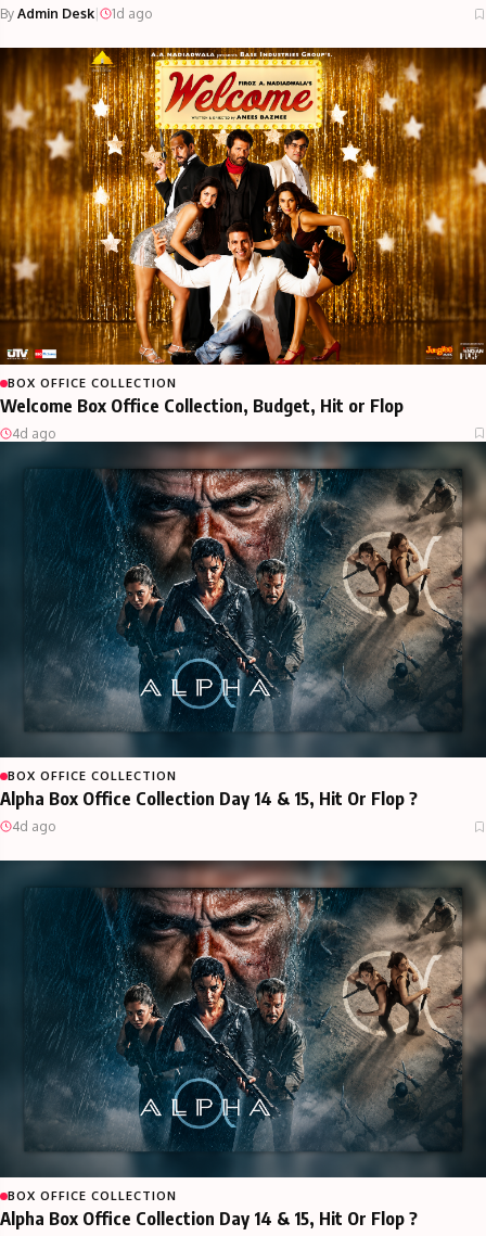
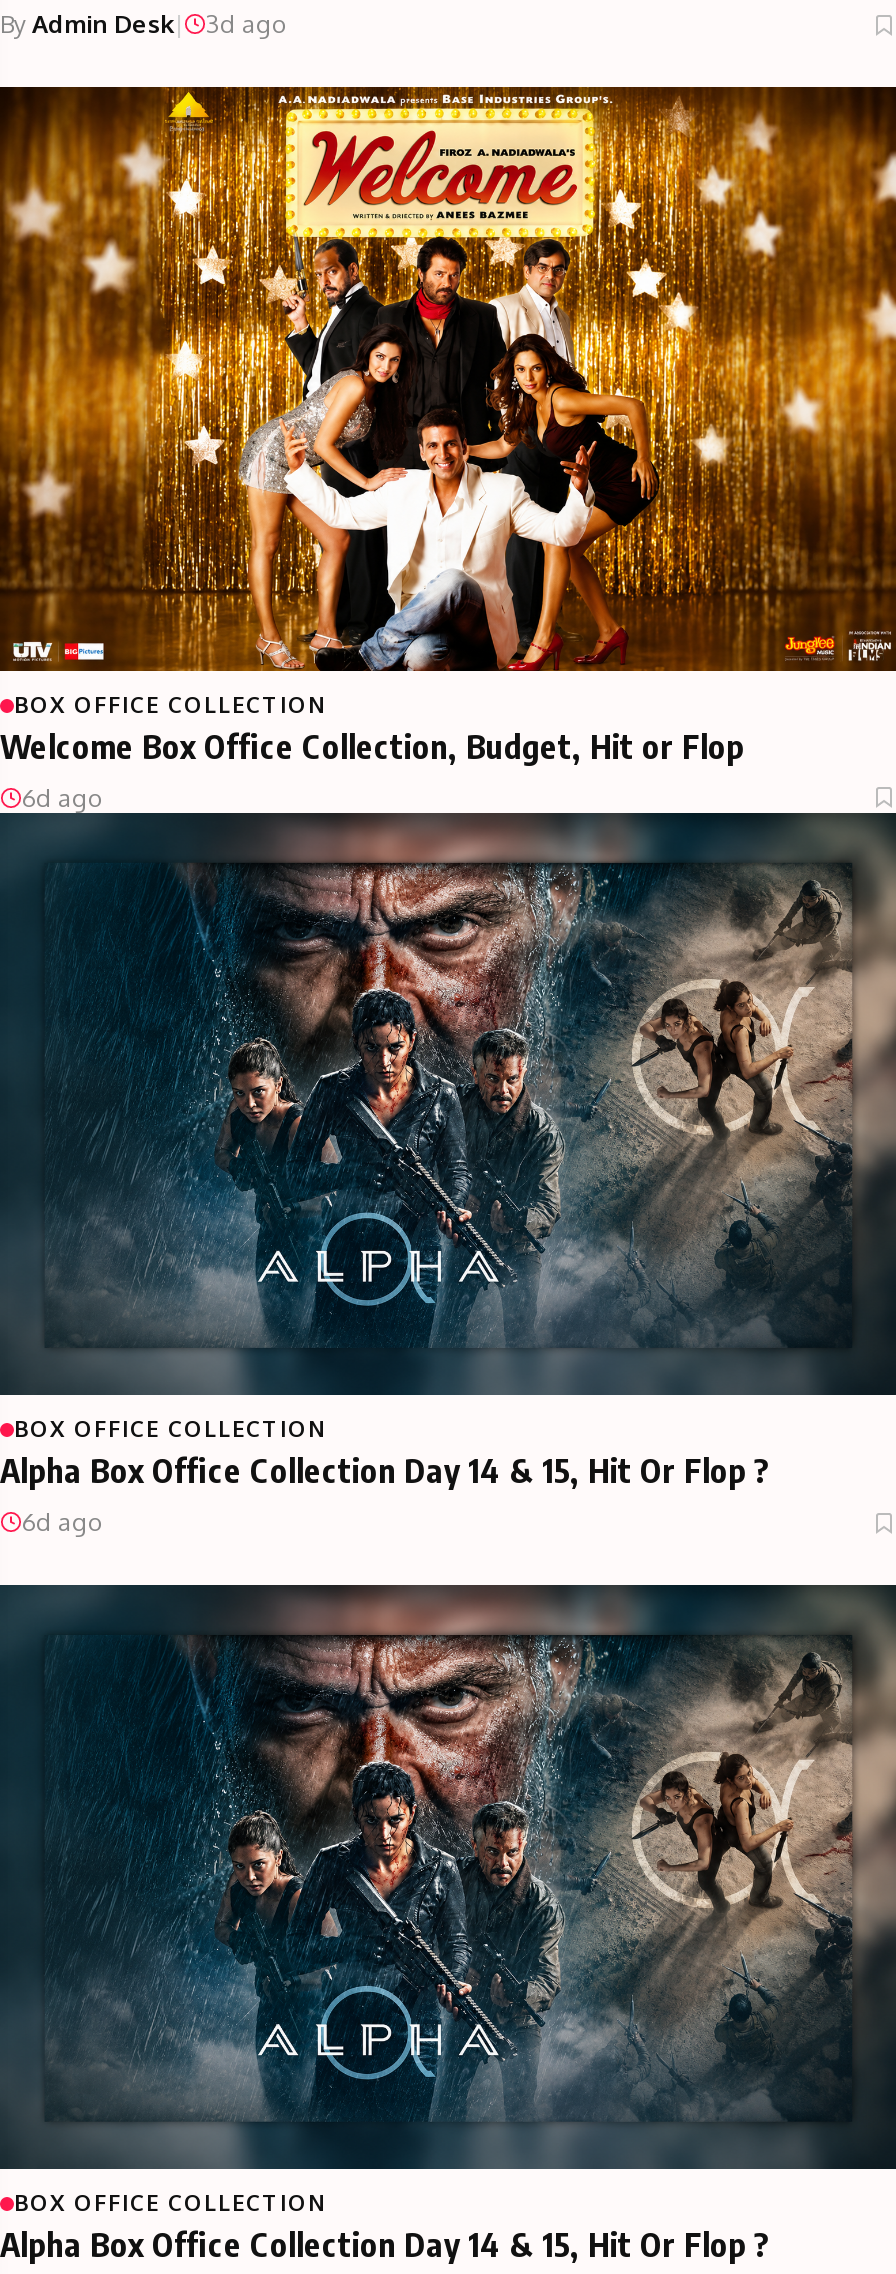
[112,6,152,22] 1d ago -> [206,10,286,40] 3d ago
[12,425,55,441] 4d ago -> [22,782,102,812] 6d ago
[12,818,55,835] 4d ago -> [22,1507,102,1537] 6d ago

